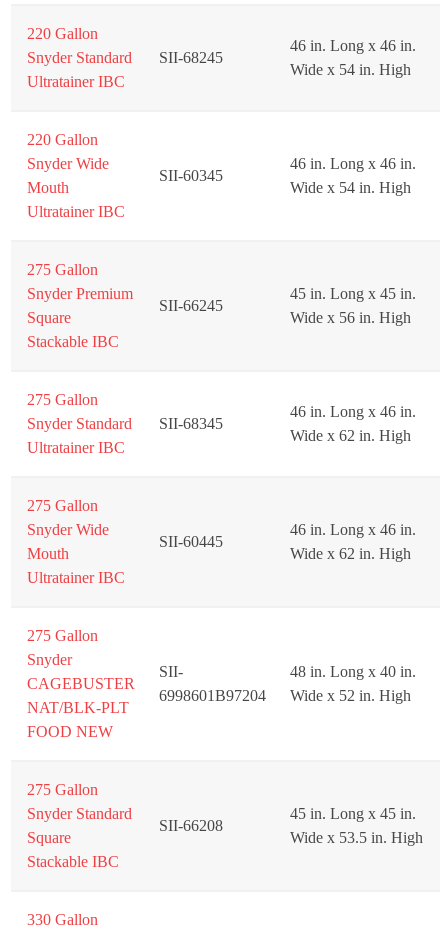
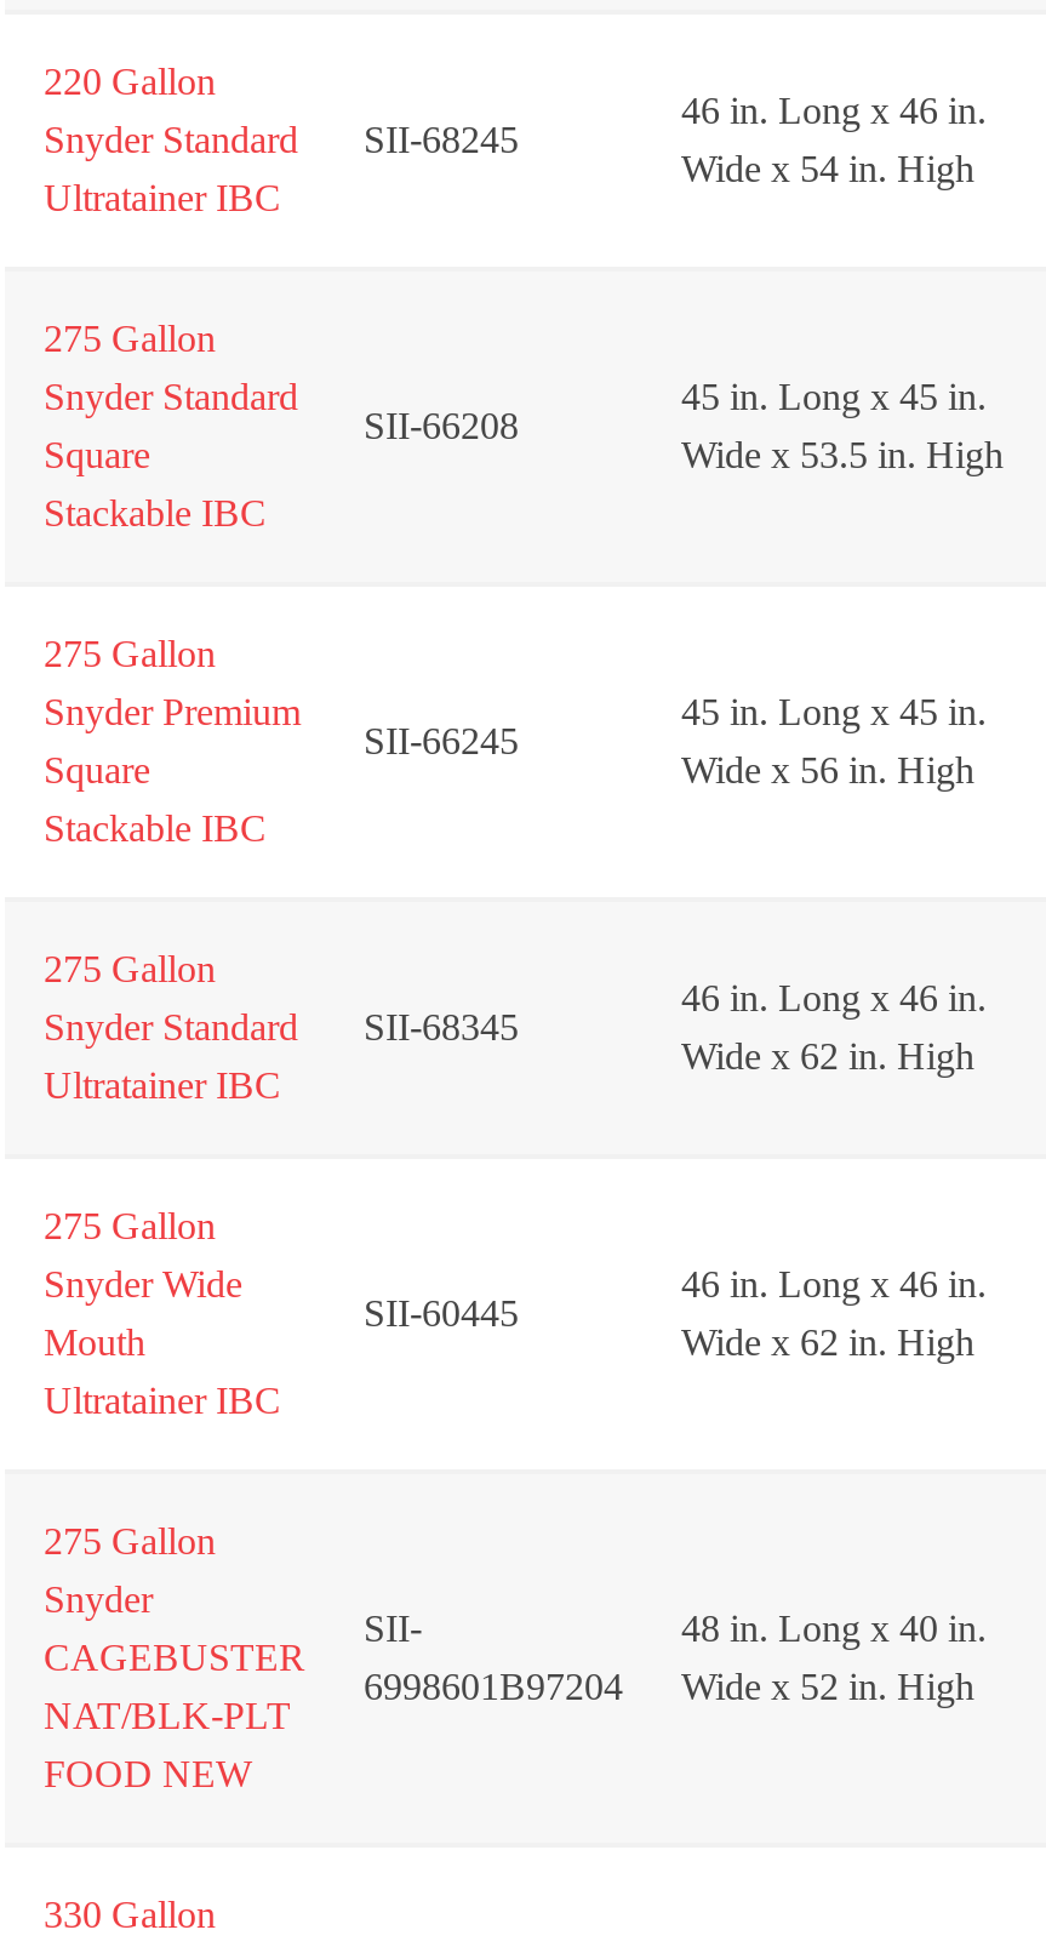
[27,131,125,220] 220 Gallon | Snyder Wide | Mouth | Ultratainer IBC -> [44,318,298,533] 275 Gallon | Snyder Standard | Square | Stackable IBC
[290,155,416,196] 46 in. Long x 46 in. | Wide x 54 in. High -> [681,376,1004,475] 45 in. Long x 45 in. | Wide x 53.5 in. High
[159,167,223,184] SII-60345 -> [364,405,519,446] SII-66208
[27,781,132,870] 275 Gallon | Snyder Standard | Square | Stackable IBC -> none
[290,805,423,846] 45 in. Long x 45 in. | Wide x 53.5 in. High -> none
[159,817,223,834] SII-66208 -> none

